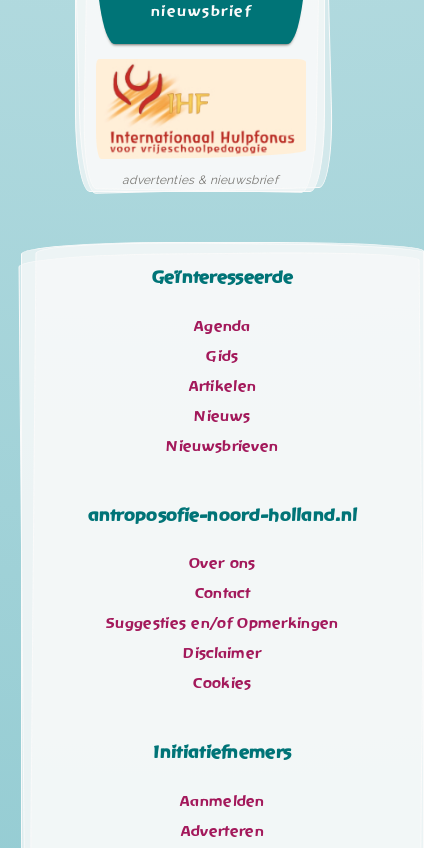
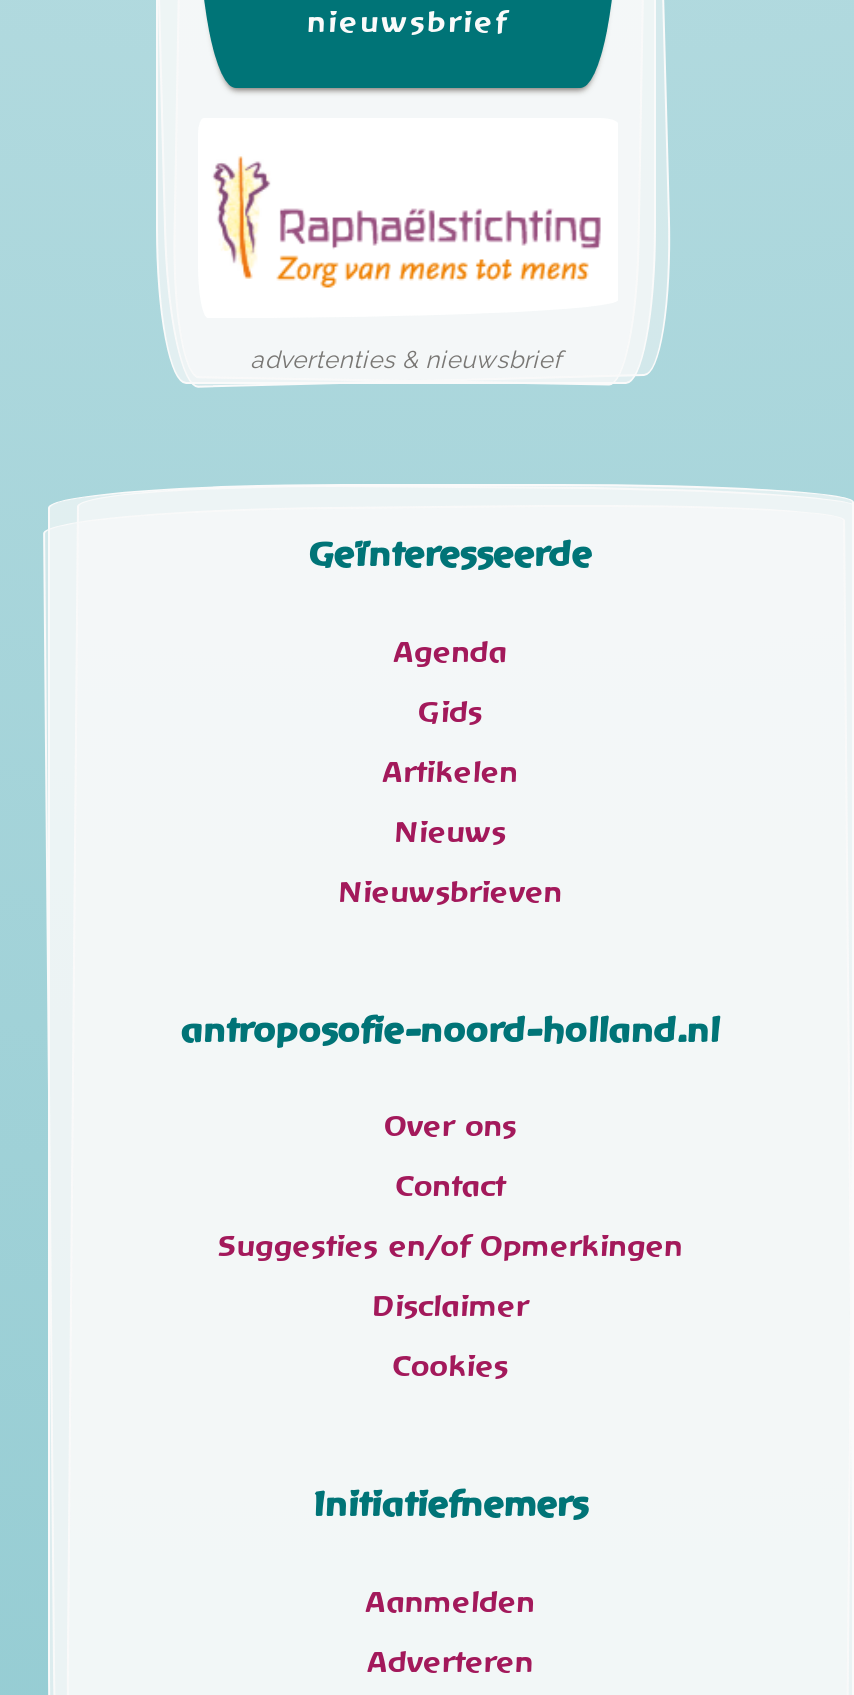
[97,60,305,158] [image] -> [202,122,614,314] [image]

